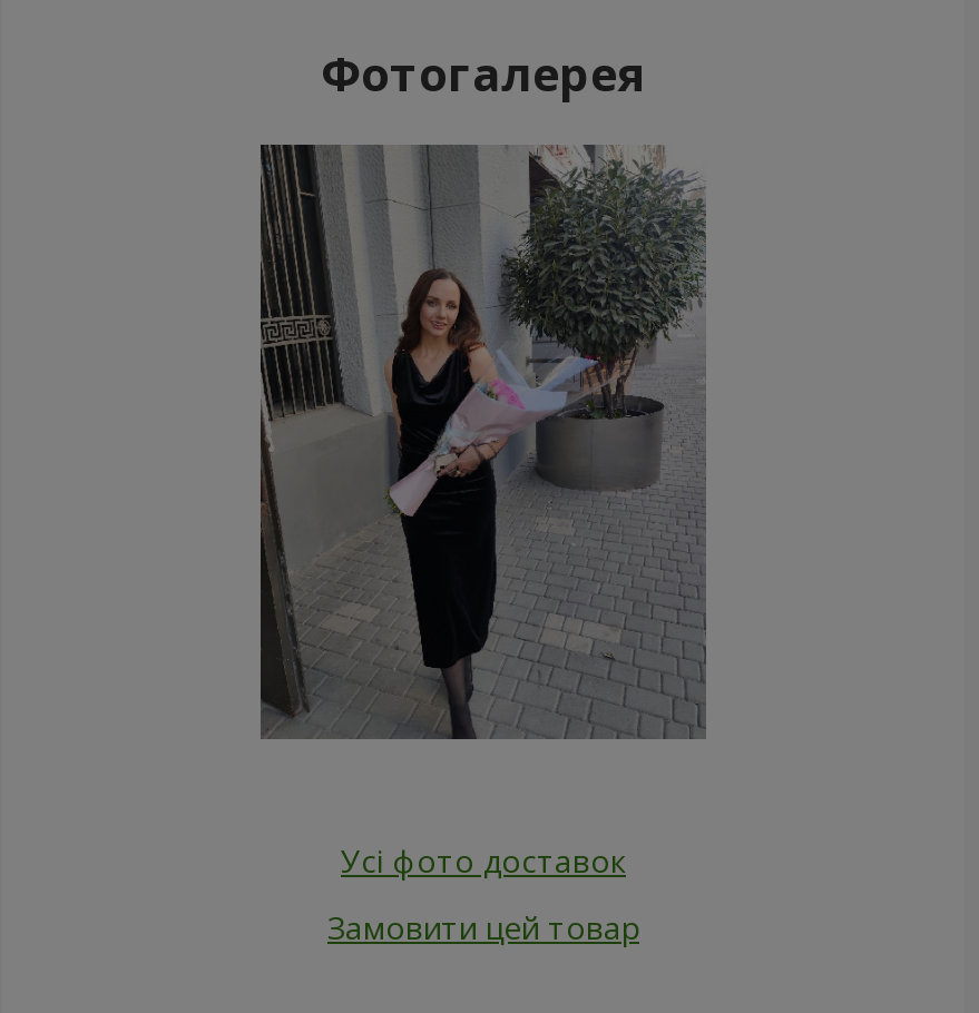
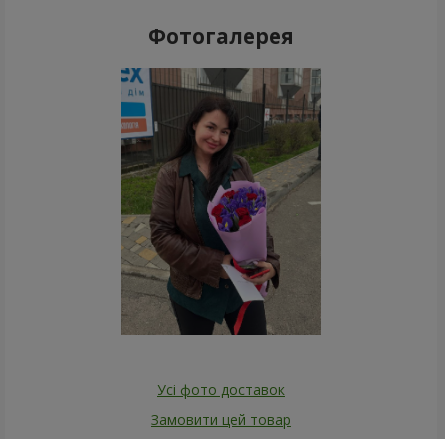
[258,142,706,739] [image] -> [120,67,322,336] [image]

